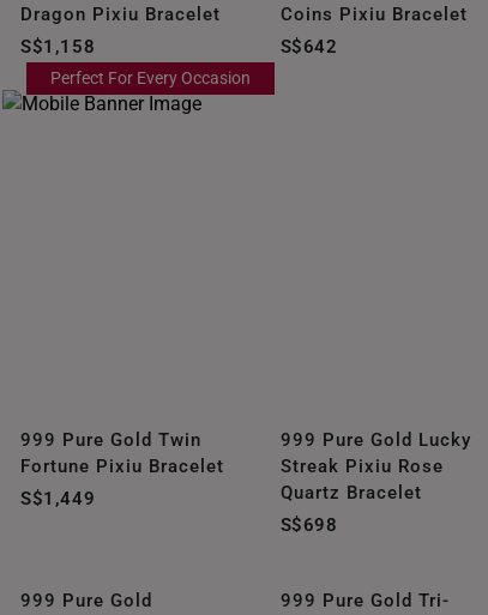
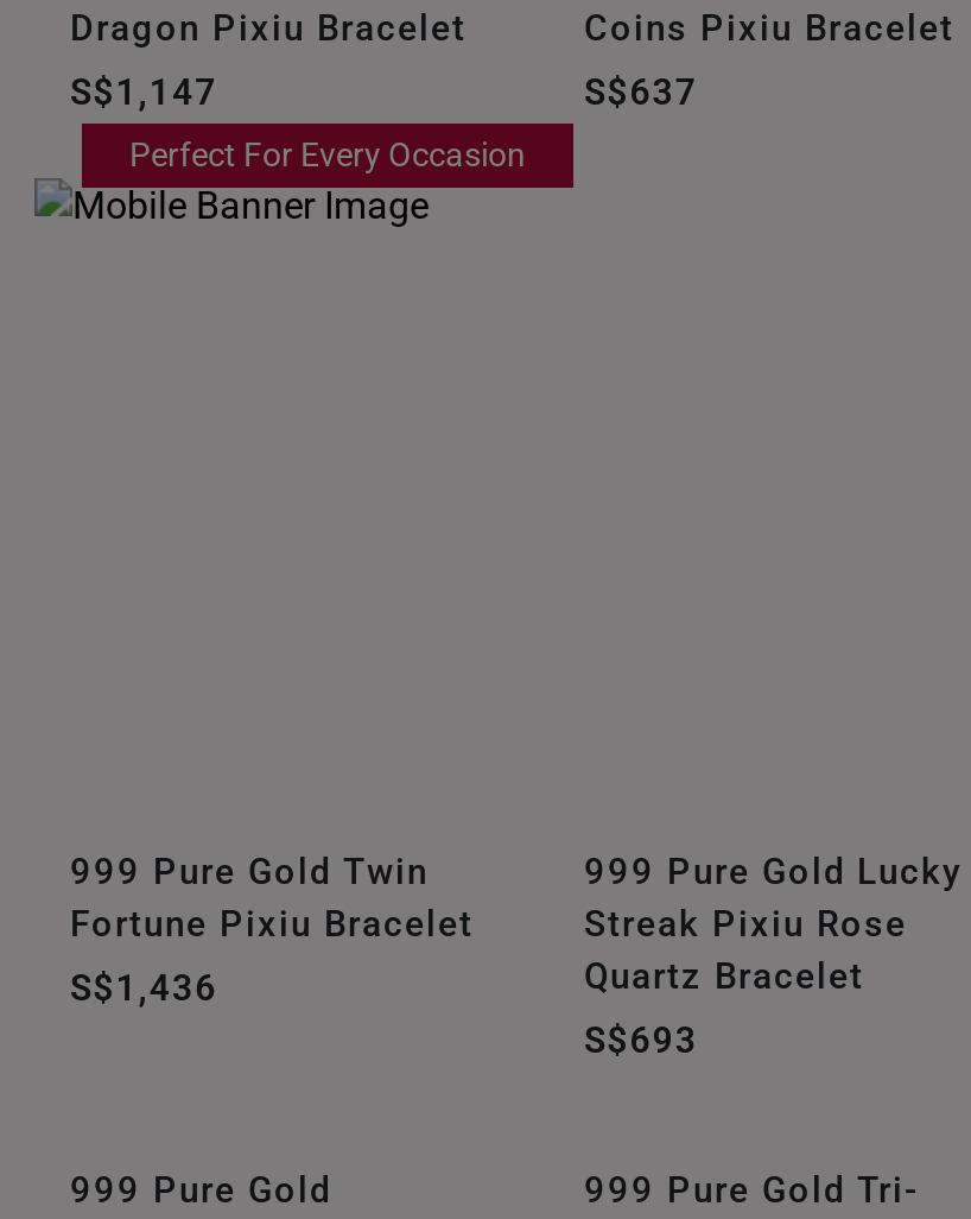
[20,36,95,58] S$1,158 -> [70,71,218,114] S$1,147
[280,36,338,58] S$642 -> [584,71,698,114] S$637
[20,488,95,510] S$1,449 -> [70,967,218,1010] S$1,436
[280,514,338,536] S$698 -> [584,1019,698,1062] S$693

